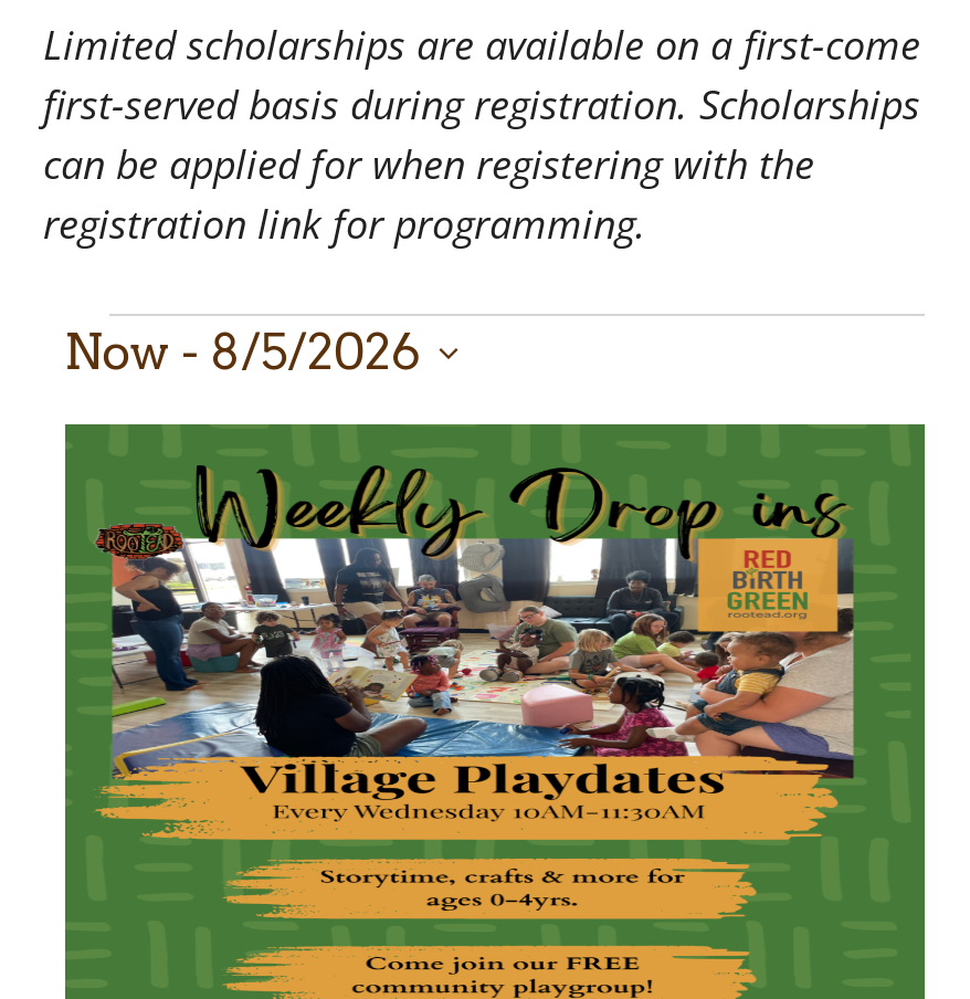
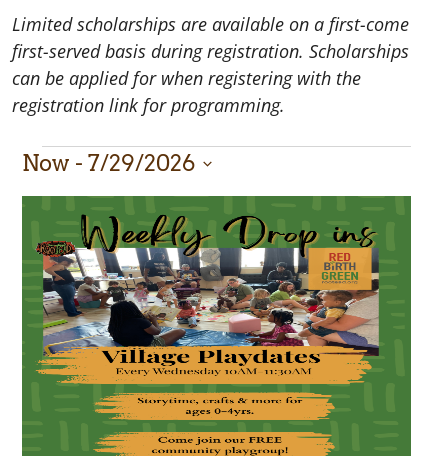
[64,324,420,381] Now - 8/5/2026 -> [21,150,194,176] Now - 7/29/2026

